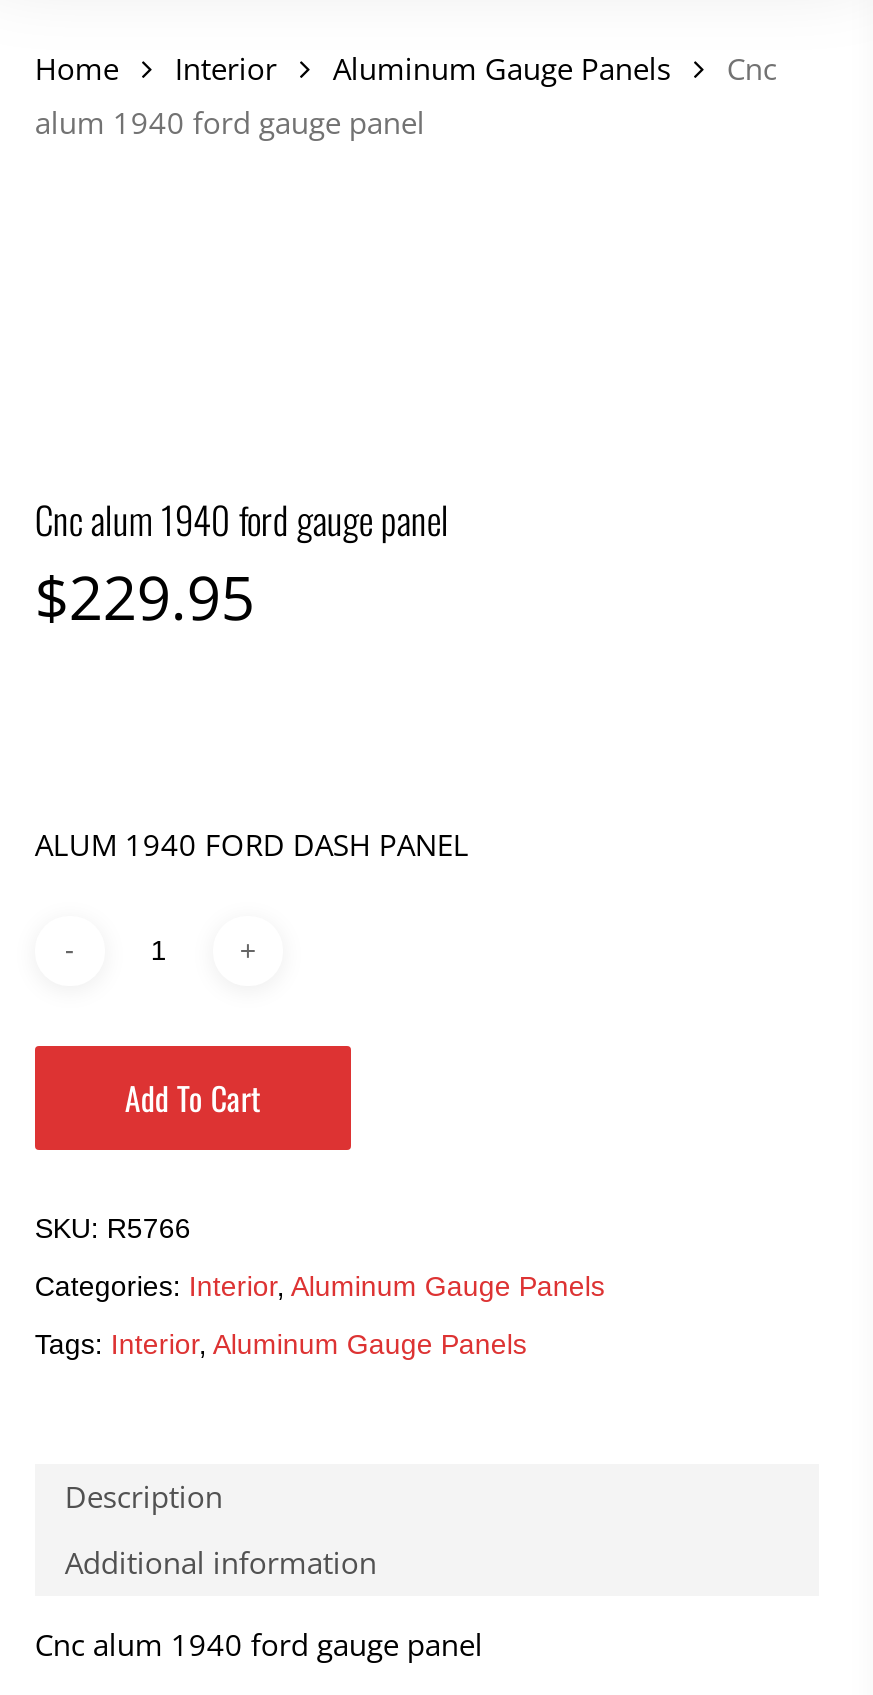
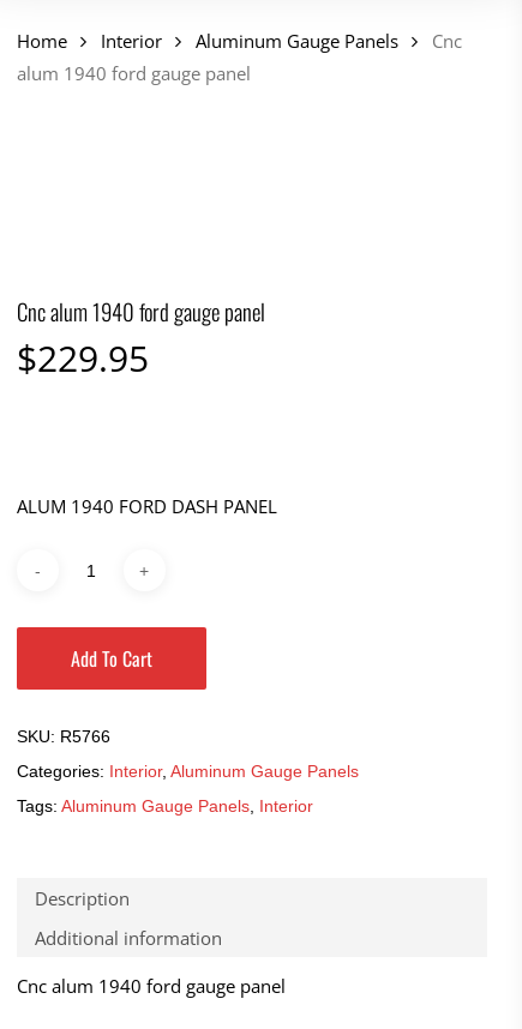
[35,1328,527,1360] Tags: Interior, Aluminum Gauge Panels -> [17,796,313,816] Tags: Aluminum Gauge Panels, Interior

